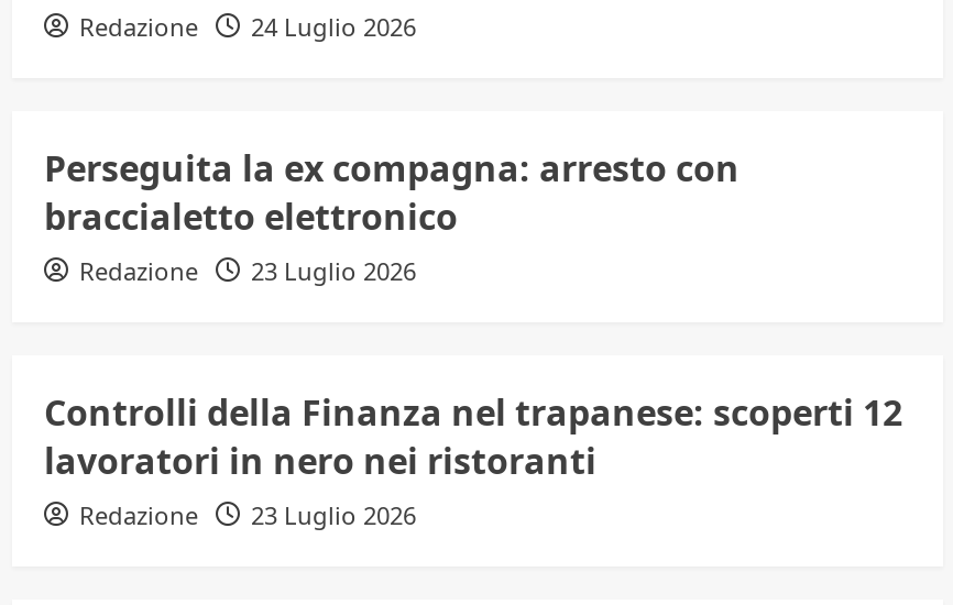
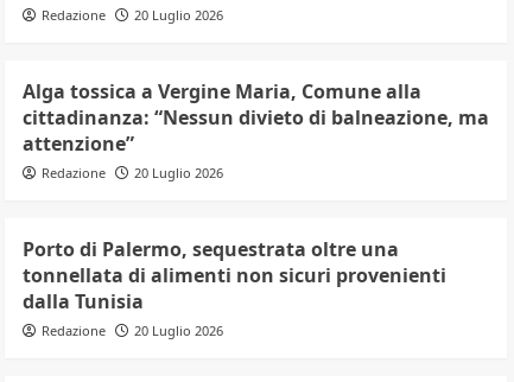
[79,10,416,43] Redazione 24 Luglio 2026 -> [41,6,223,24] Redazione 20 Luglio 2026
[44,144,740,241] Perseguita la ex compagna: arresto con | braccialetto elettronico -> [22,78,488,157] Alga tossica a Vergine Maria, Comune alla | cittadinanza: “Nessun divieto di balneazione, ma | attenzione”
[79,254,416,287] Redazione 23 Luglio 2026 -> [41,164,223,182] Redazione 20 Luglio 2026
[44,388,902,485] Controlli della Finanza nel trapanese: scoperti 12 | lavoratori in nero nei ristoranti -> [22,236,446,314] Porto di Palermo, sequestrata oltre una | tonnellata di alimenti non sicuri provenienti | dalla Tunisia
[79,498,416,531] Redazione 23 Luglio 2026 -> [41,321,223,339] Redazione 20 Luglio 2026

